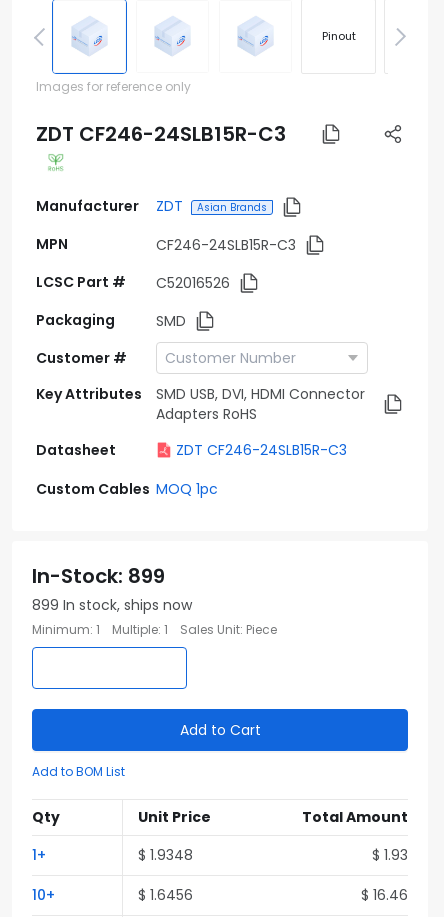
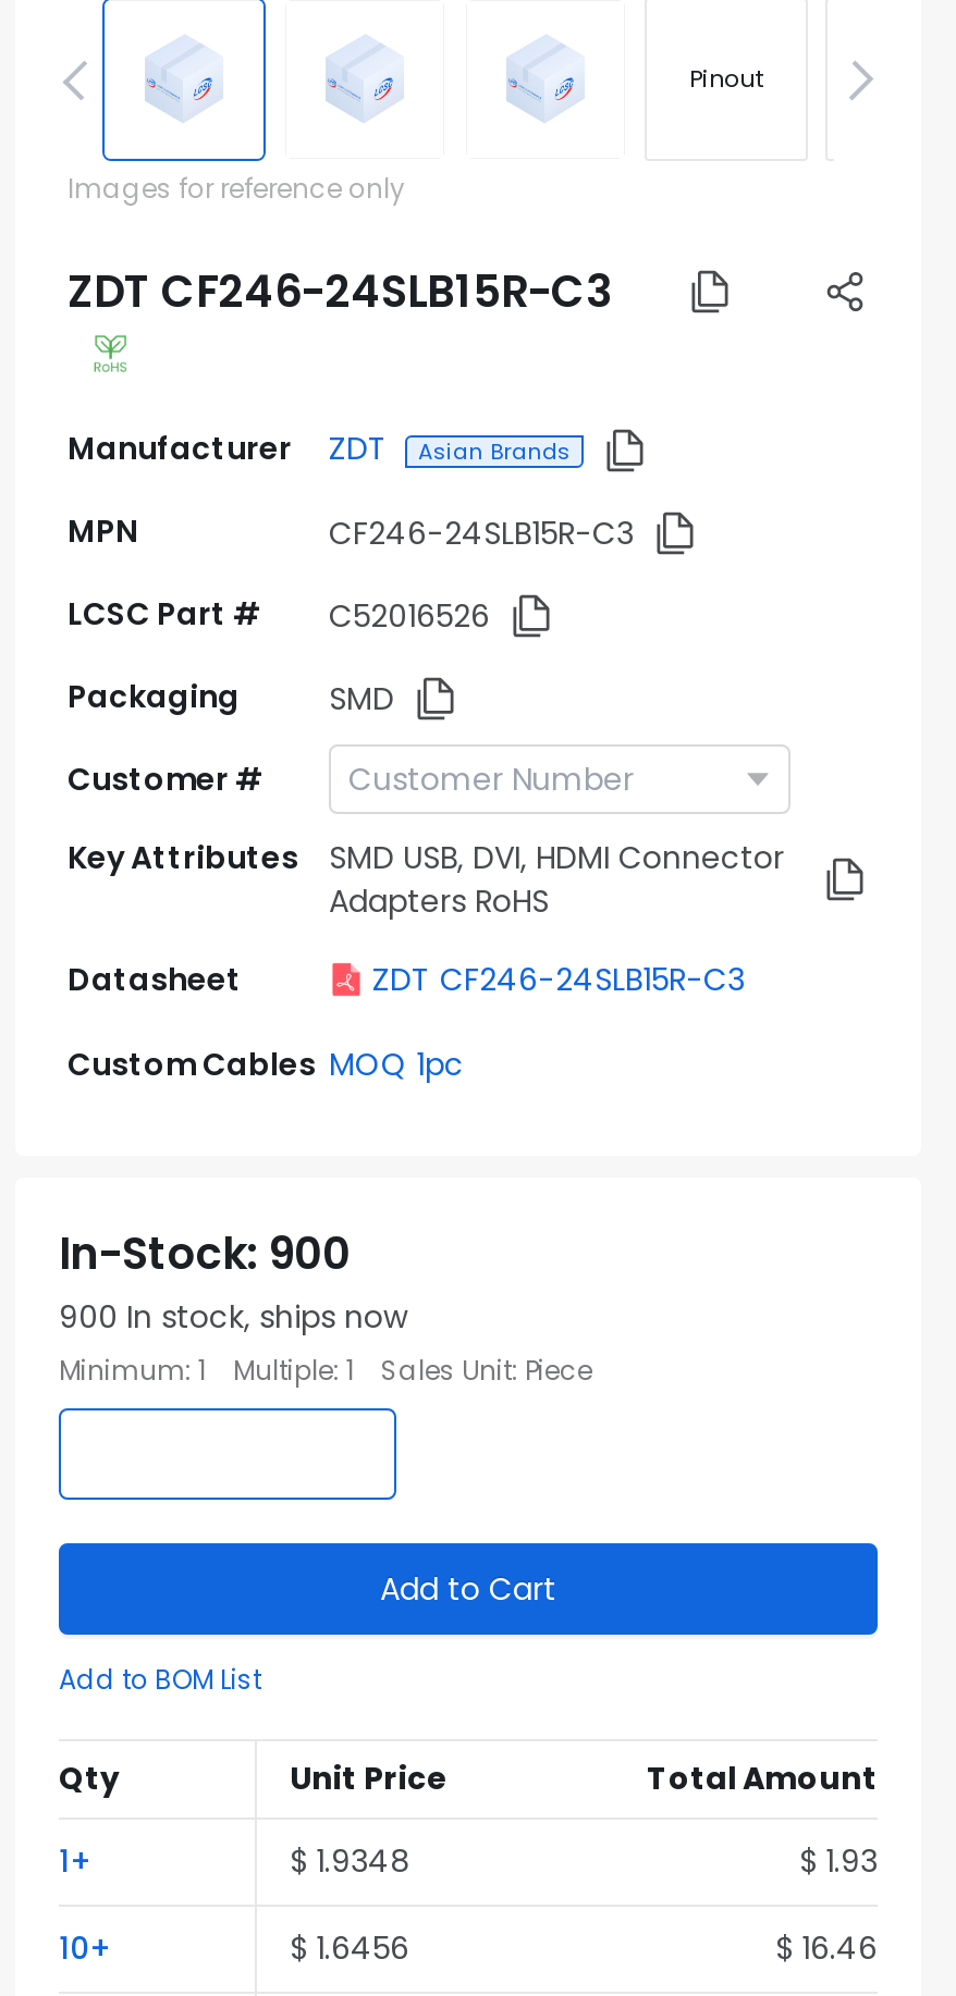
[32,562,165,590] In-Stock: 899 -> [59,1223,351,1284] In-Stock: 900
[32,595,192,615] 899 In stock, ships now -> [59,1295,407,1339] 900 In stock, ships now

